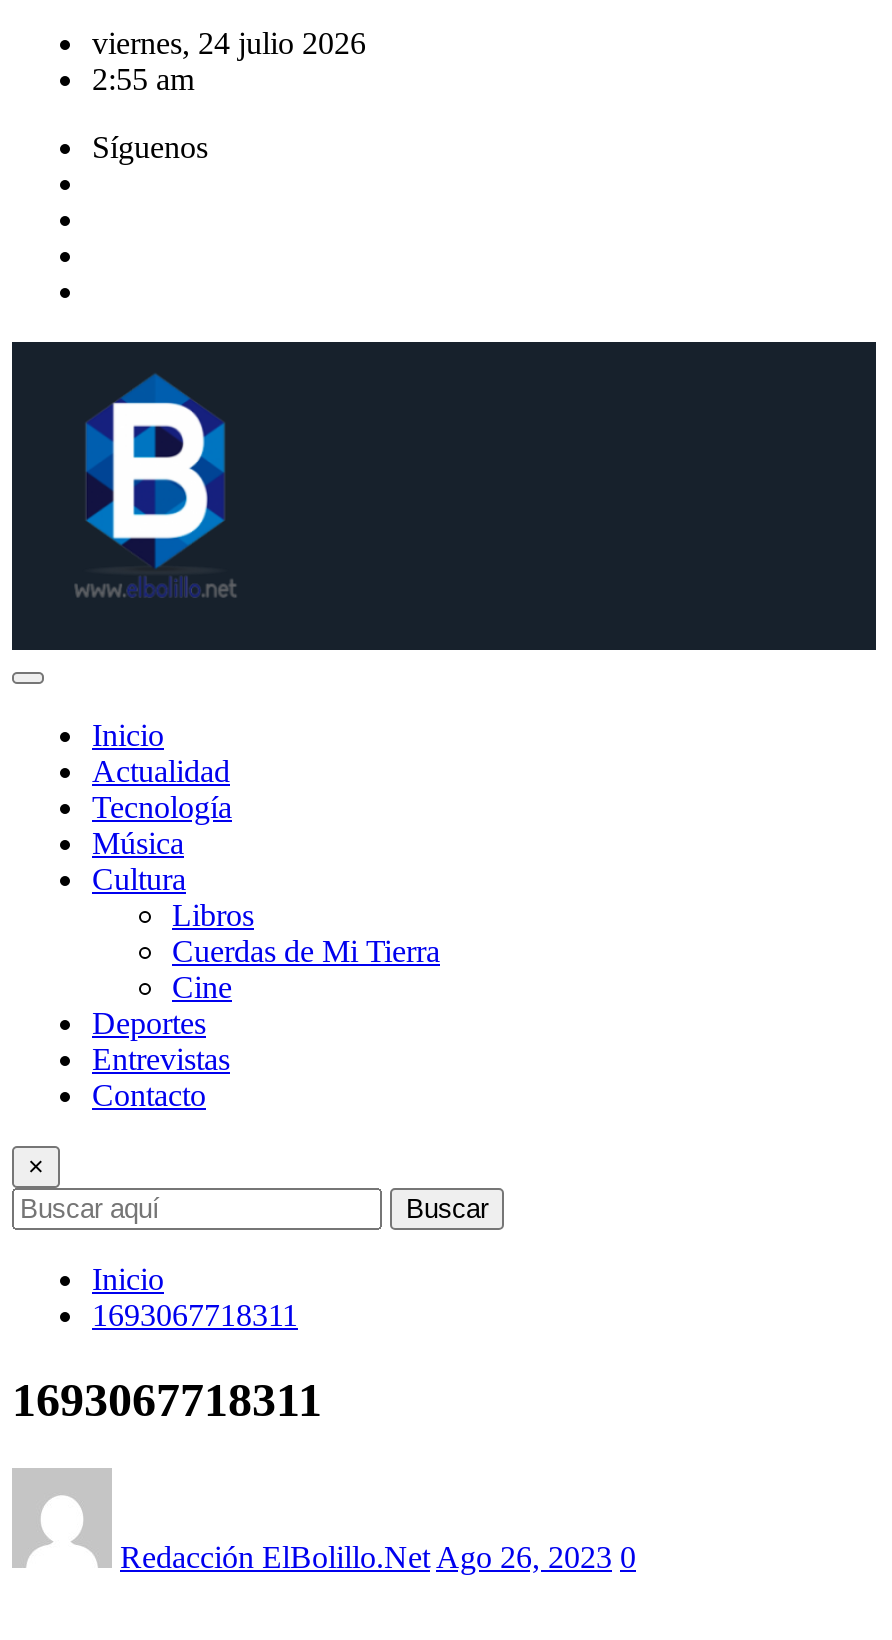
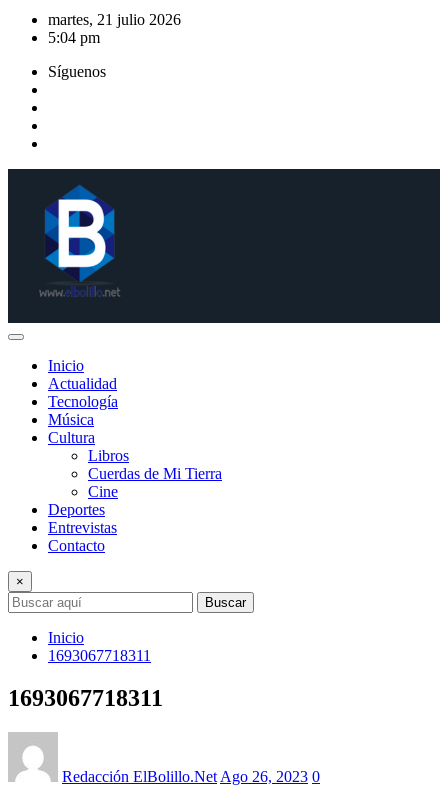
[92,26,366,96] viernes, 24 julio 2026 | 2:55 am -> [48,11,181,46] martes, 21 julio 2026 | 5:04 pm

